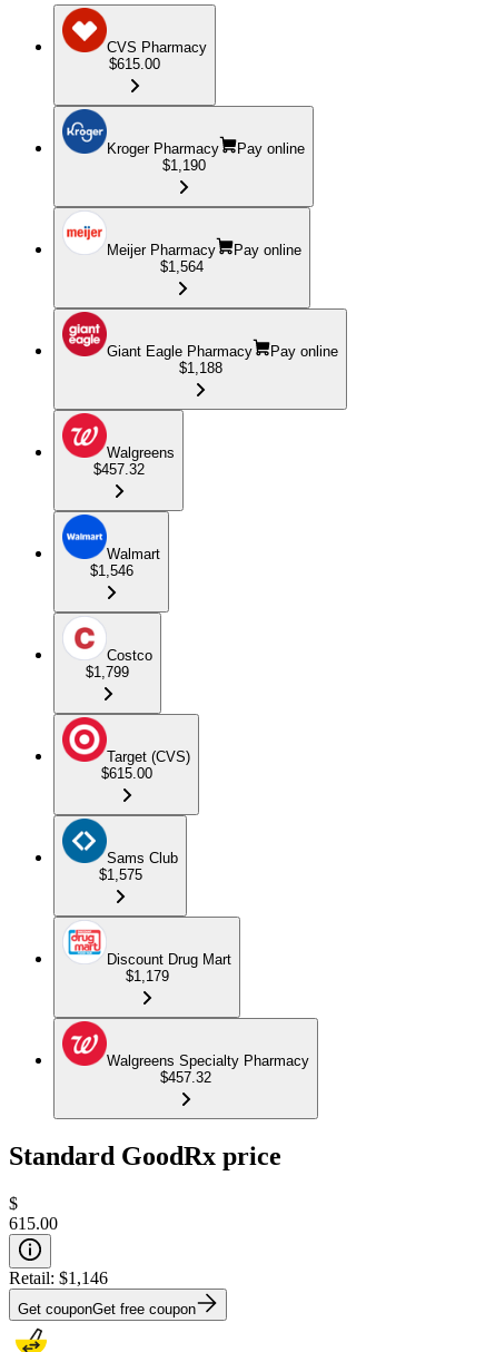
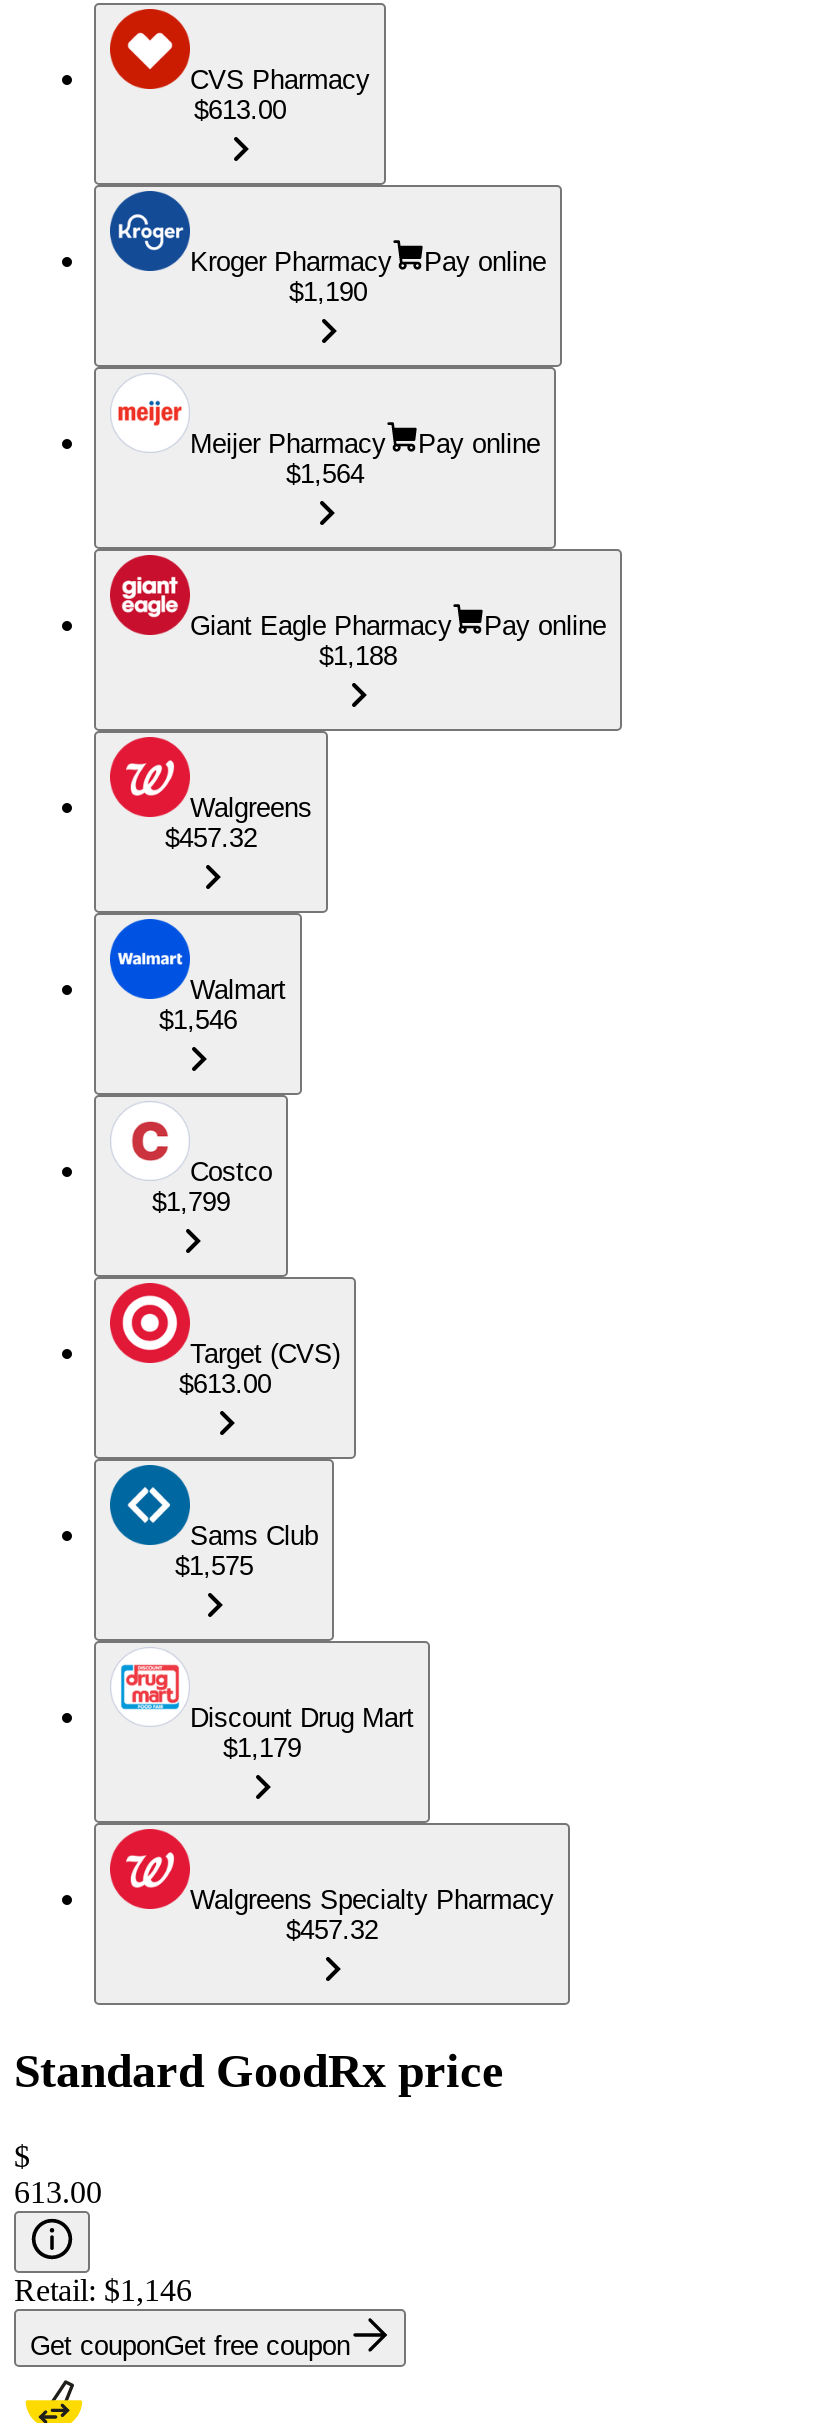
[109,56,160,73] $615.00 -> [194,95,286,125] $613.00
[101,765,152,782] $615.00 -> [179,1369,271,1399] $613.00
[9,1214,58,1233] 615.00 -> [14,2175,102,2209] 613.00

